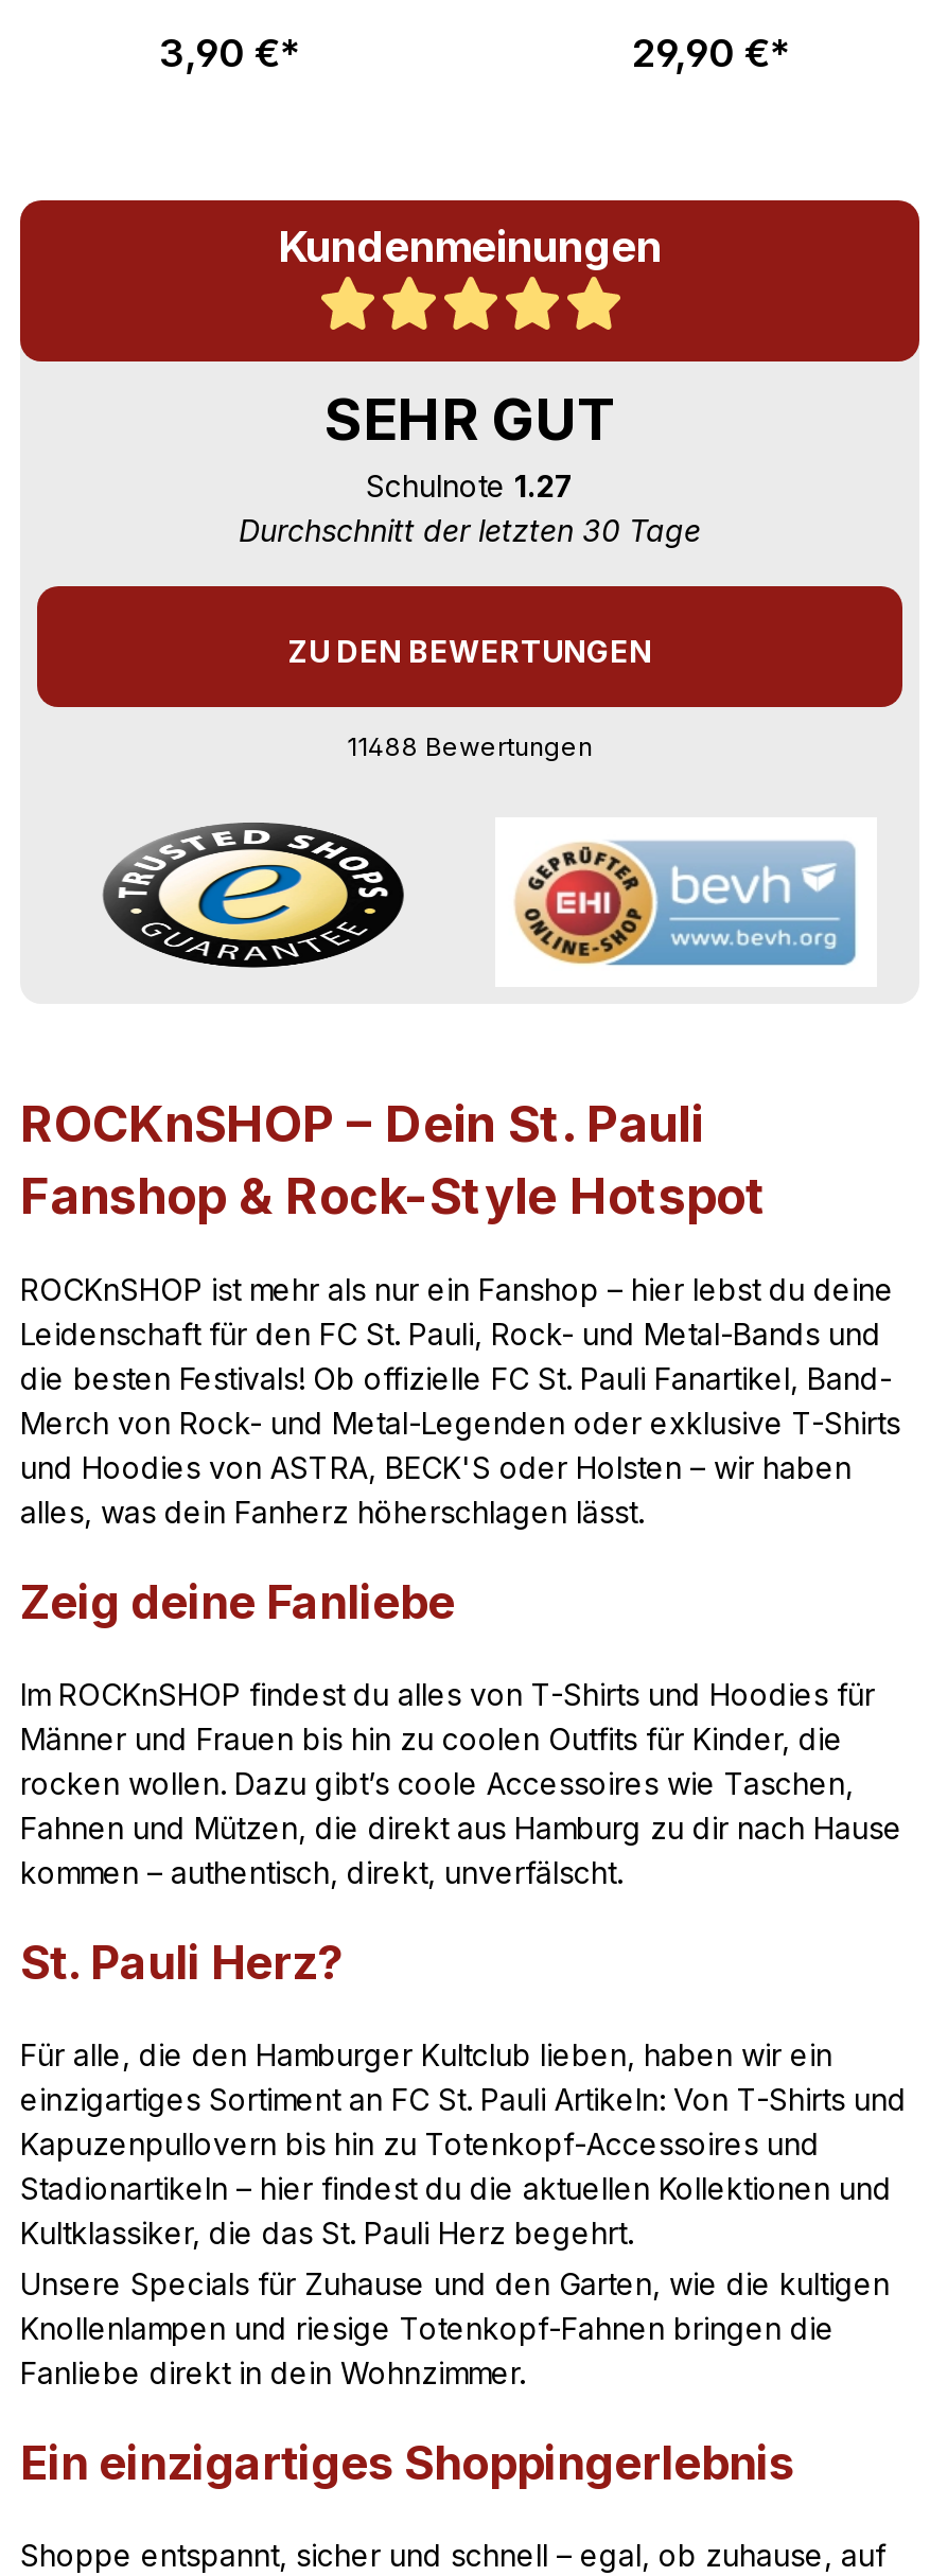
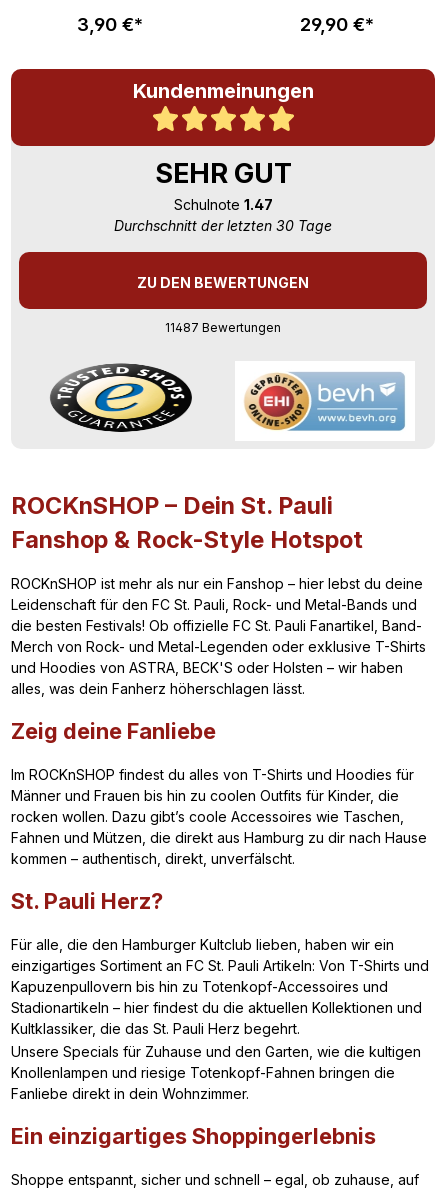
[366,468,574,504] Schulnote 1.27 -> [173,196,272,213] Schulnote 1.47
[347,731,593,762] 11488 Bewertungen -> [165,320,281,335] 11487 Bewertungen

